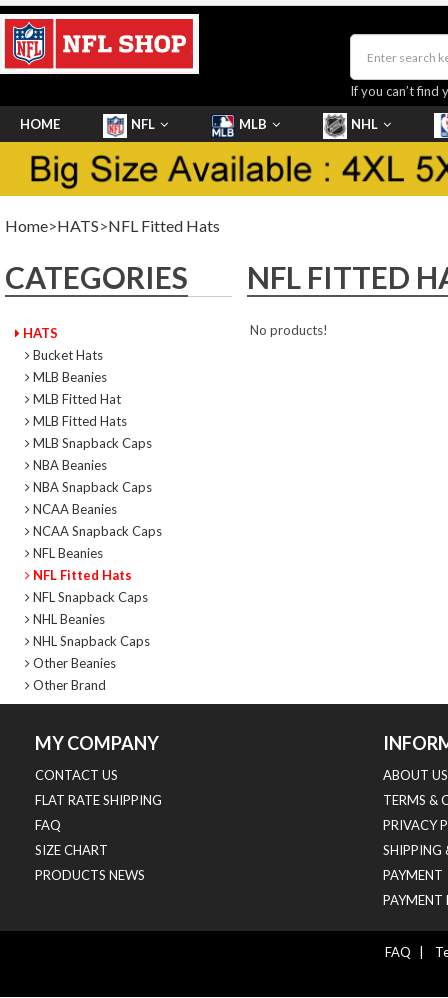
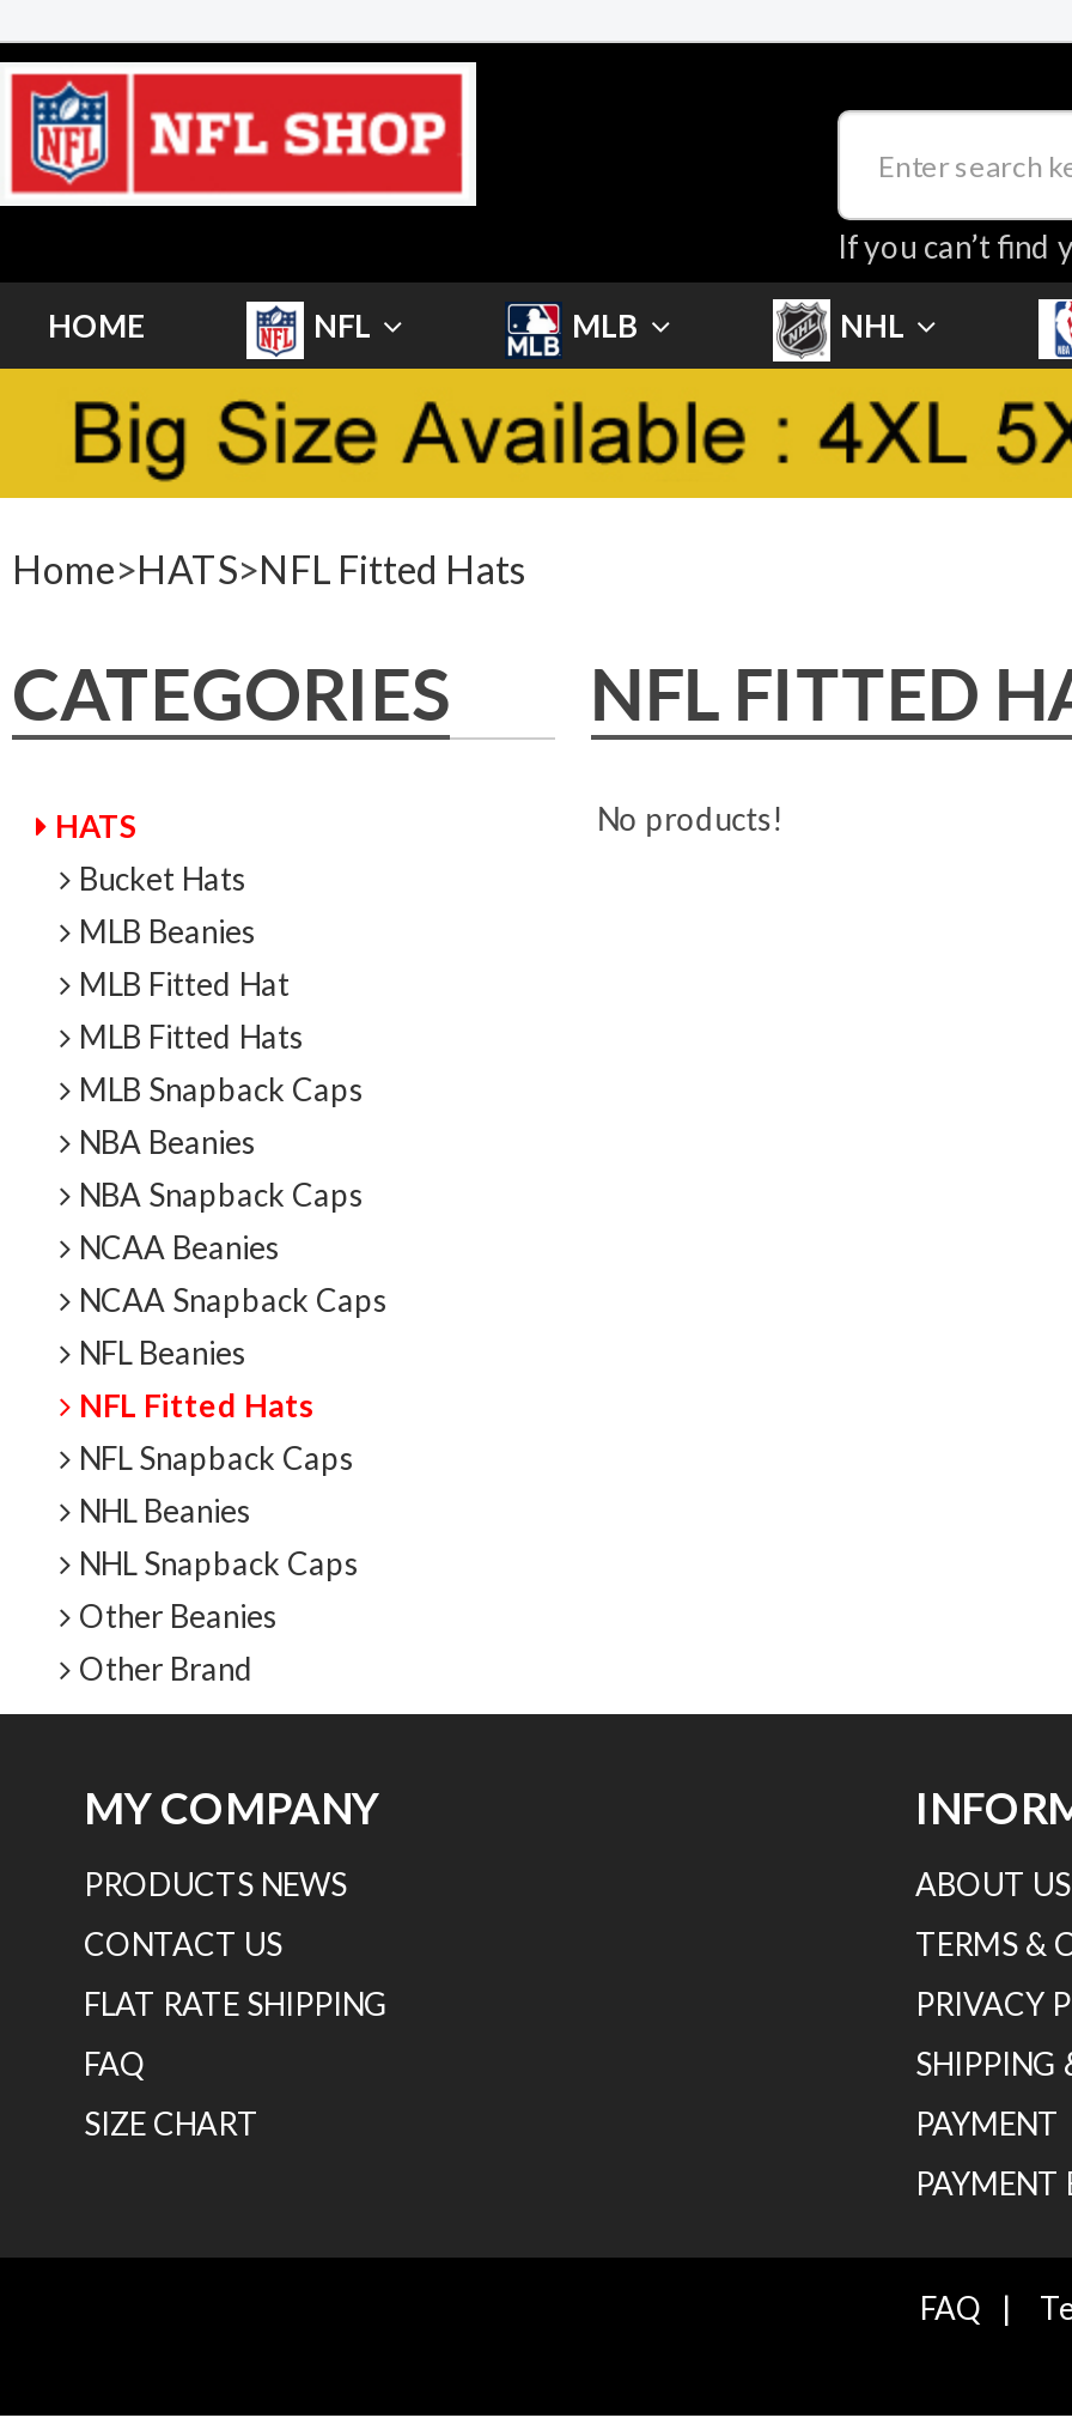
moved [35,767,162,858] -> [84,1925,388,2143]: CONTACT US | FLAT RATE SHIPPING | FAQ | SIZE CHART
moved [35,867,145,883] -> [84,1865,347,1904]: PRODUCTS NEWS

